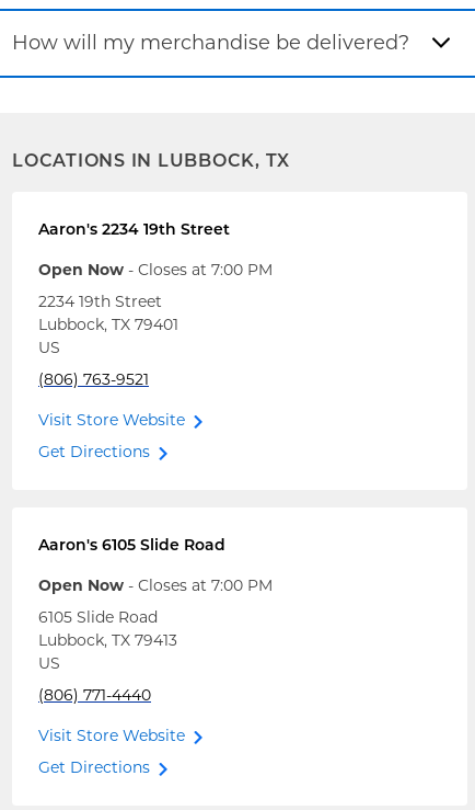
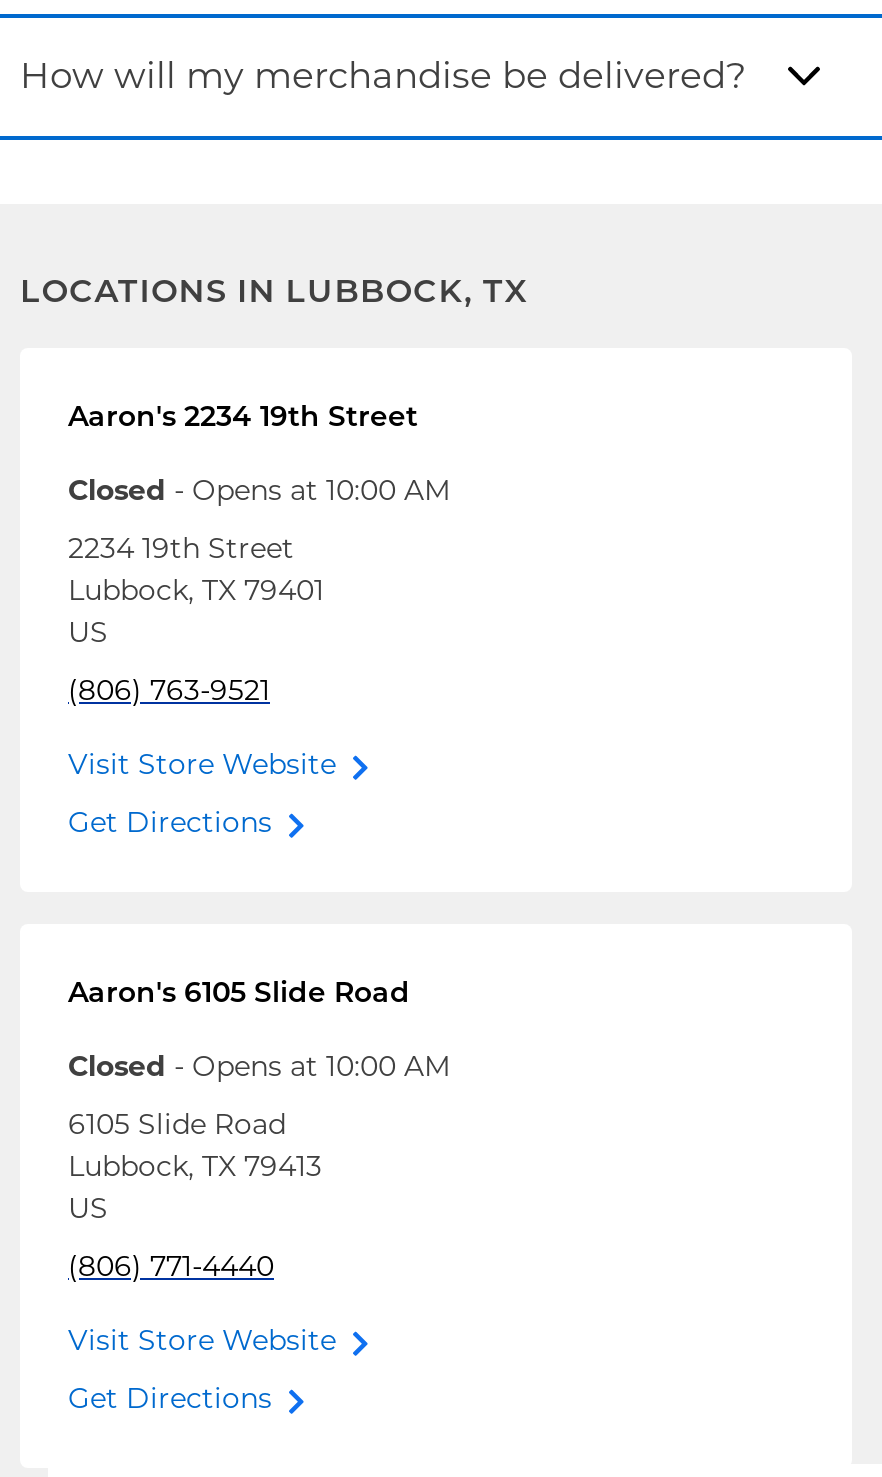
[38,260,273,279] Open Now - Closes at 7:00 PM -> [68,472,450,508] Closed - Opens at 10:00 AM
[38,575,273,595] Open Now - Closes at 7:00 PM -> [68,1048,450,1084] Closed - Opens at 10:00 AM

